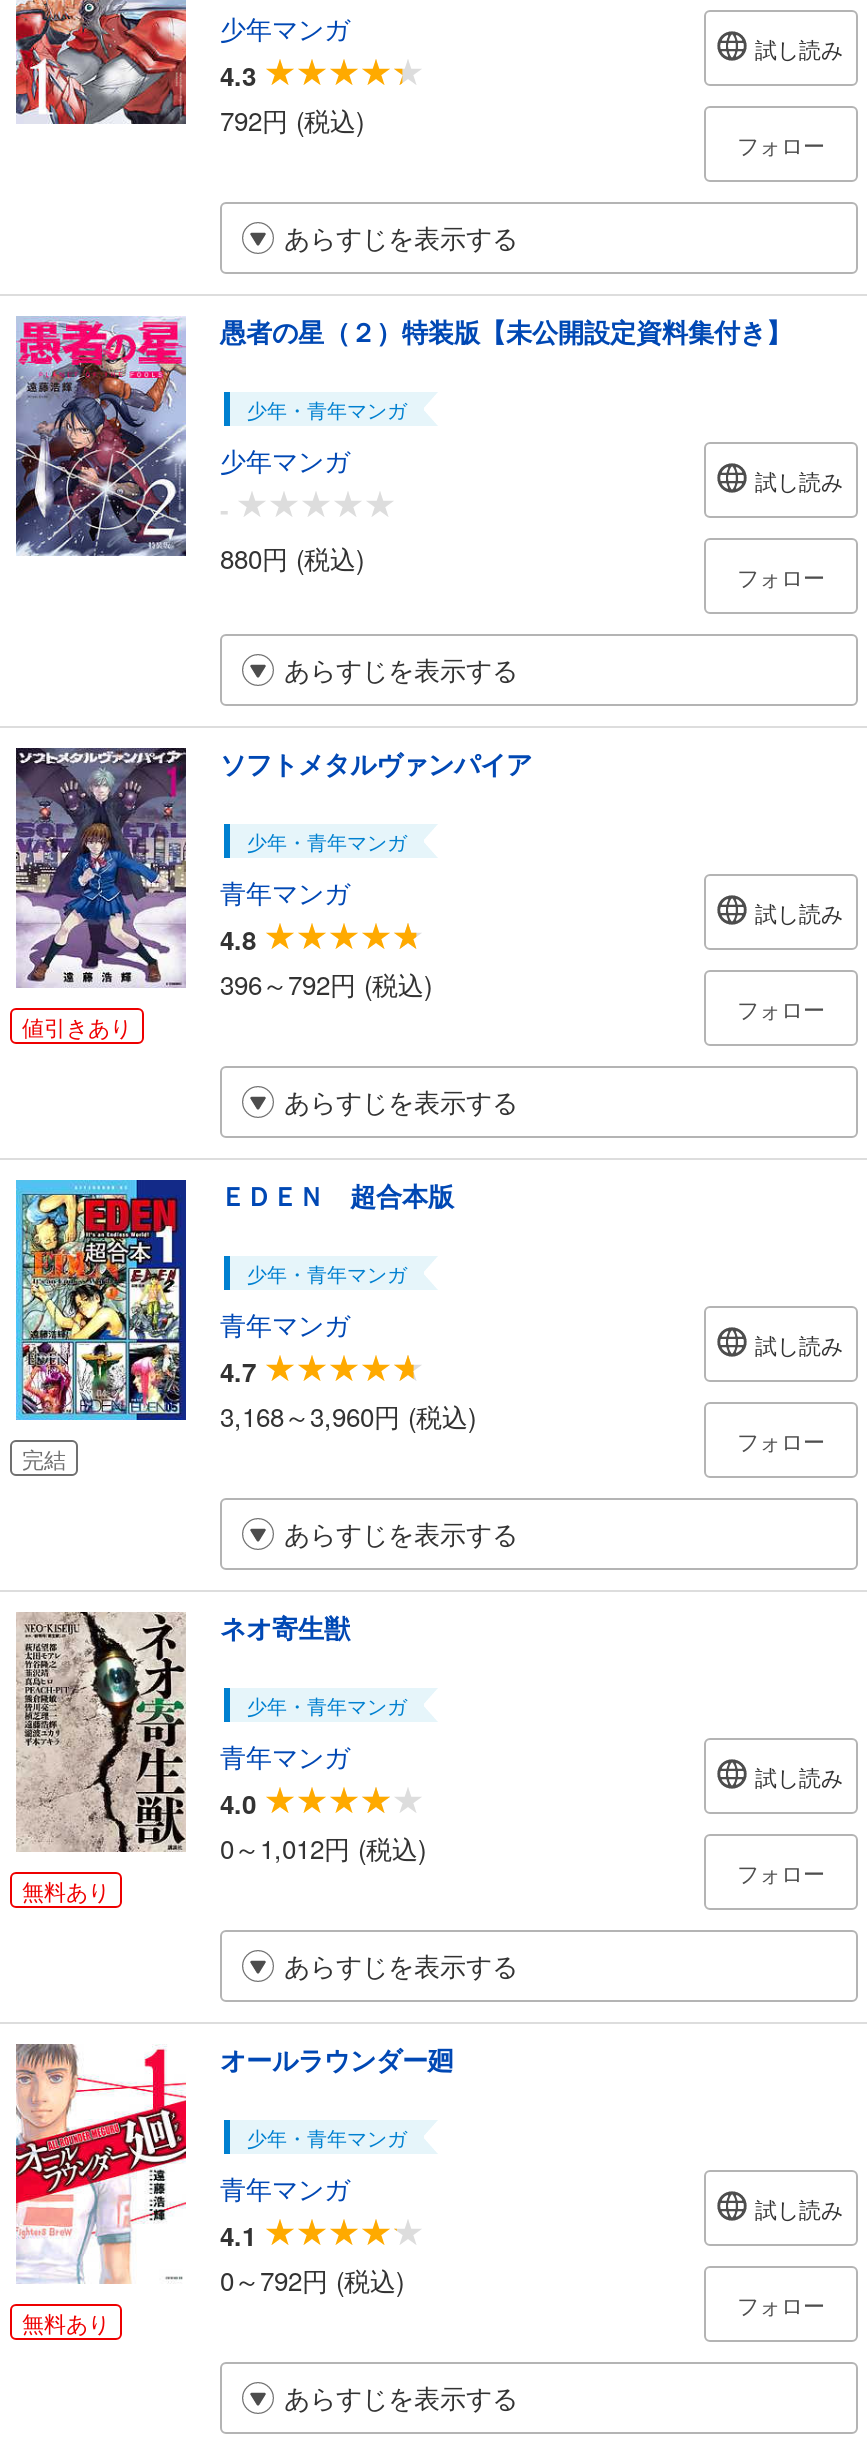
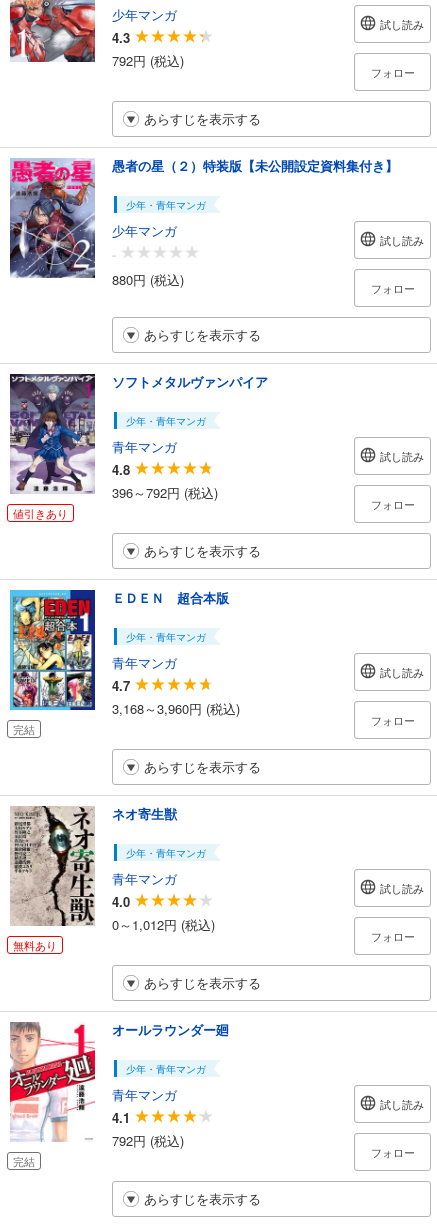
[220,2262,404,2300] 0～792円 (税込) -> [112,1131,184,1150] 792円 (税込)
[22,2305,110,2337] 無料あり -> [13,1153,35,1169] 完結

